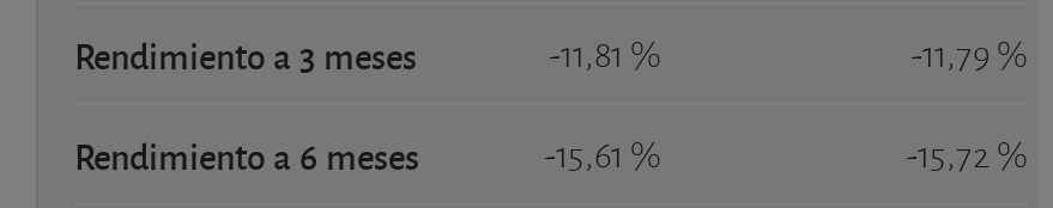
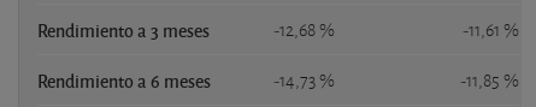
[549,32,661,79] -11,81 % -> [273,18,335,42] -12,68 %
[910,32,1028,79] -11,79 % -> [463,18,519,42] -11,61 %
[544,132,661,180] -15,61 % -> [273,69,335,93] -14,73 %
[906,132,1028,180] -15,72 % -> [460,69,519,93] -11,85 %

